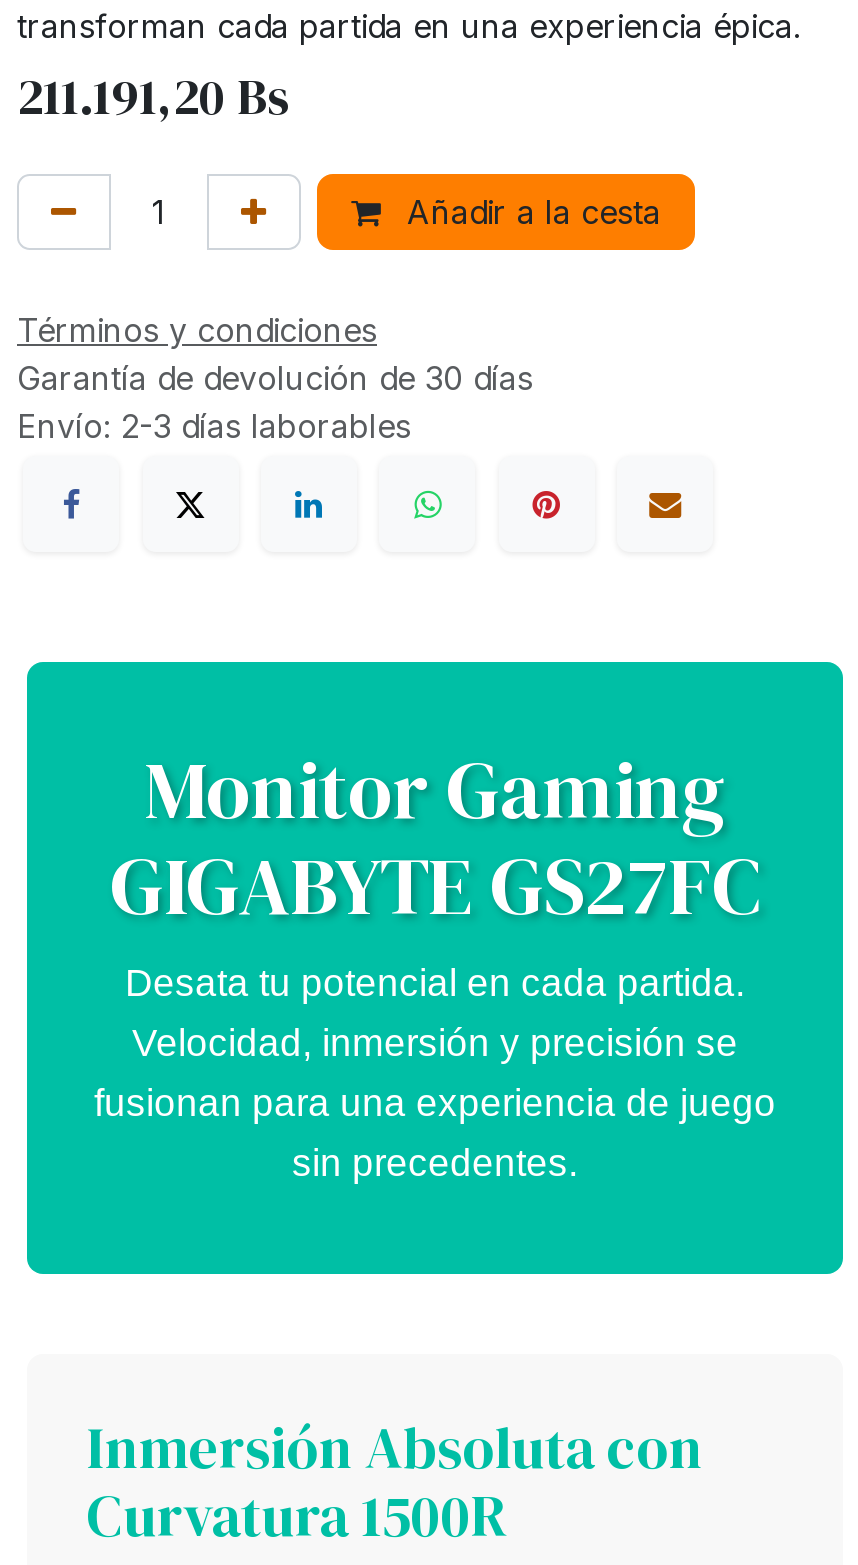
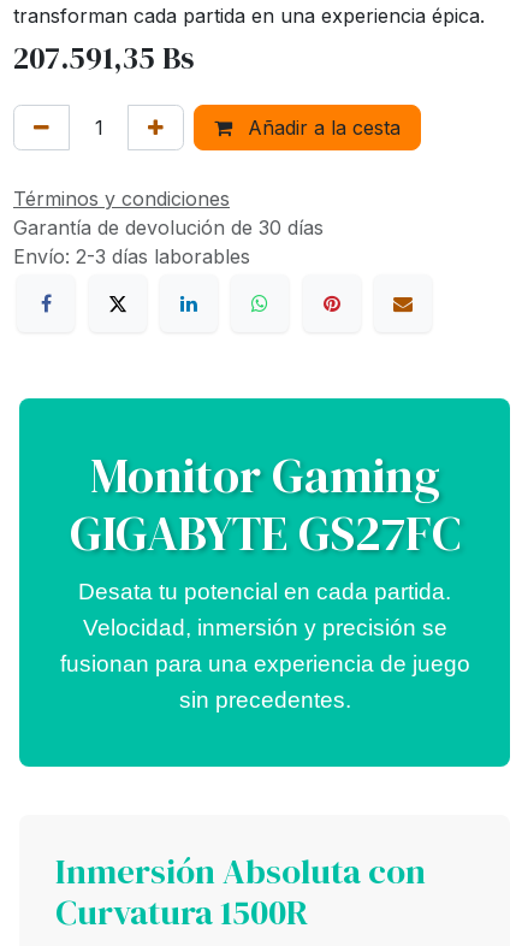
[17,61,289,129] 211.191,20 Bs -> [13,37,194,78] 207.591,35 Bs

